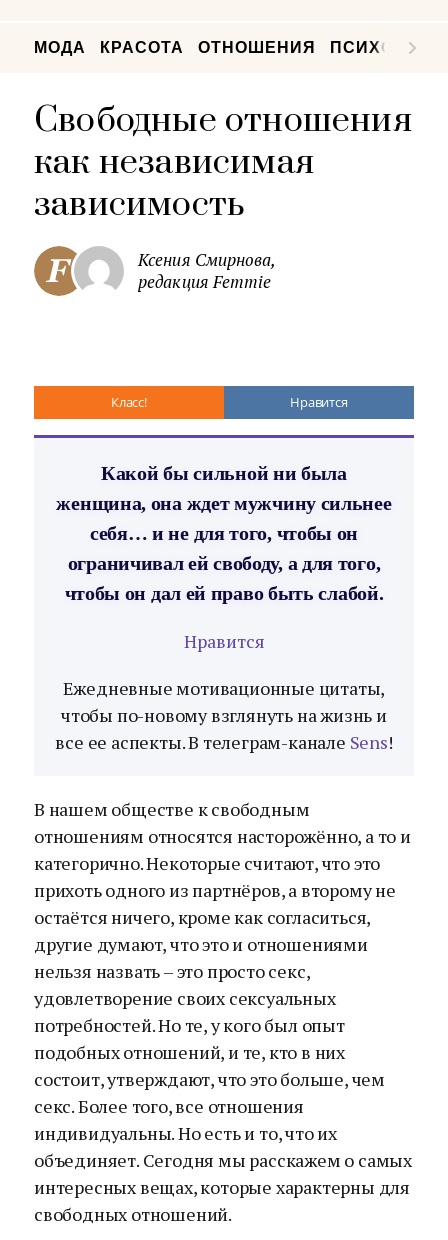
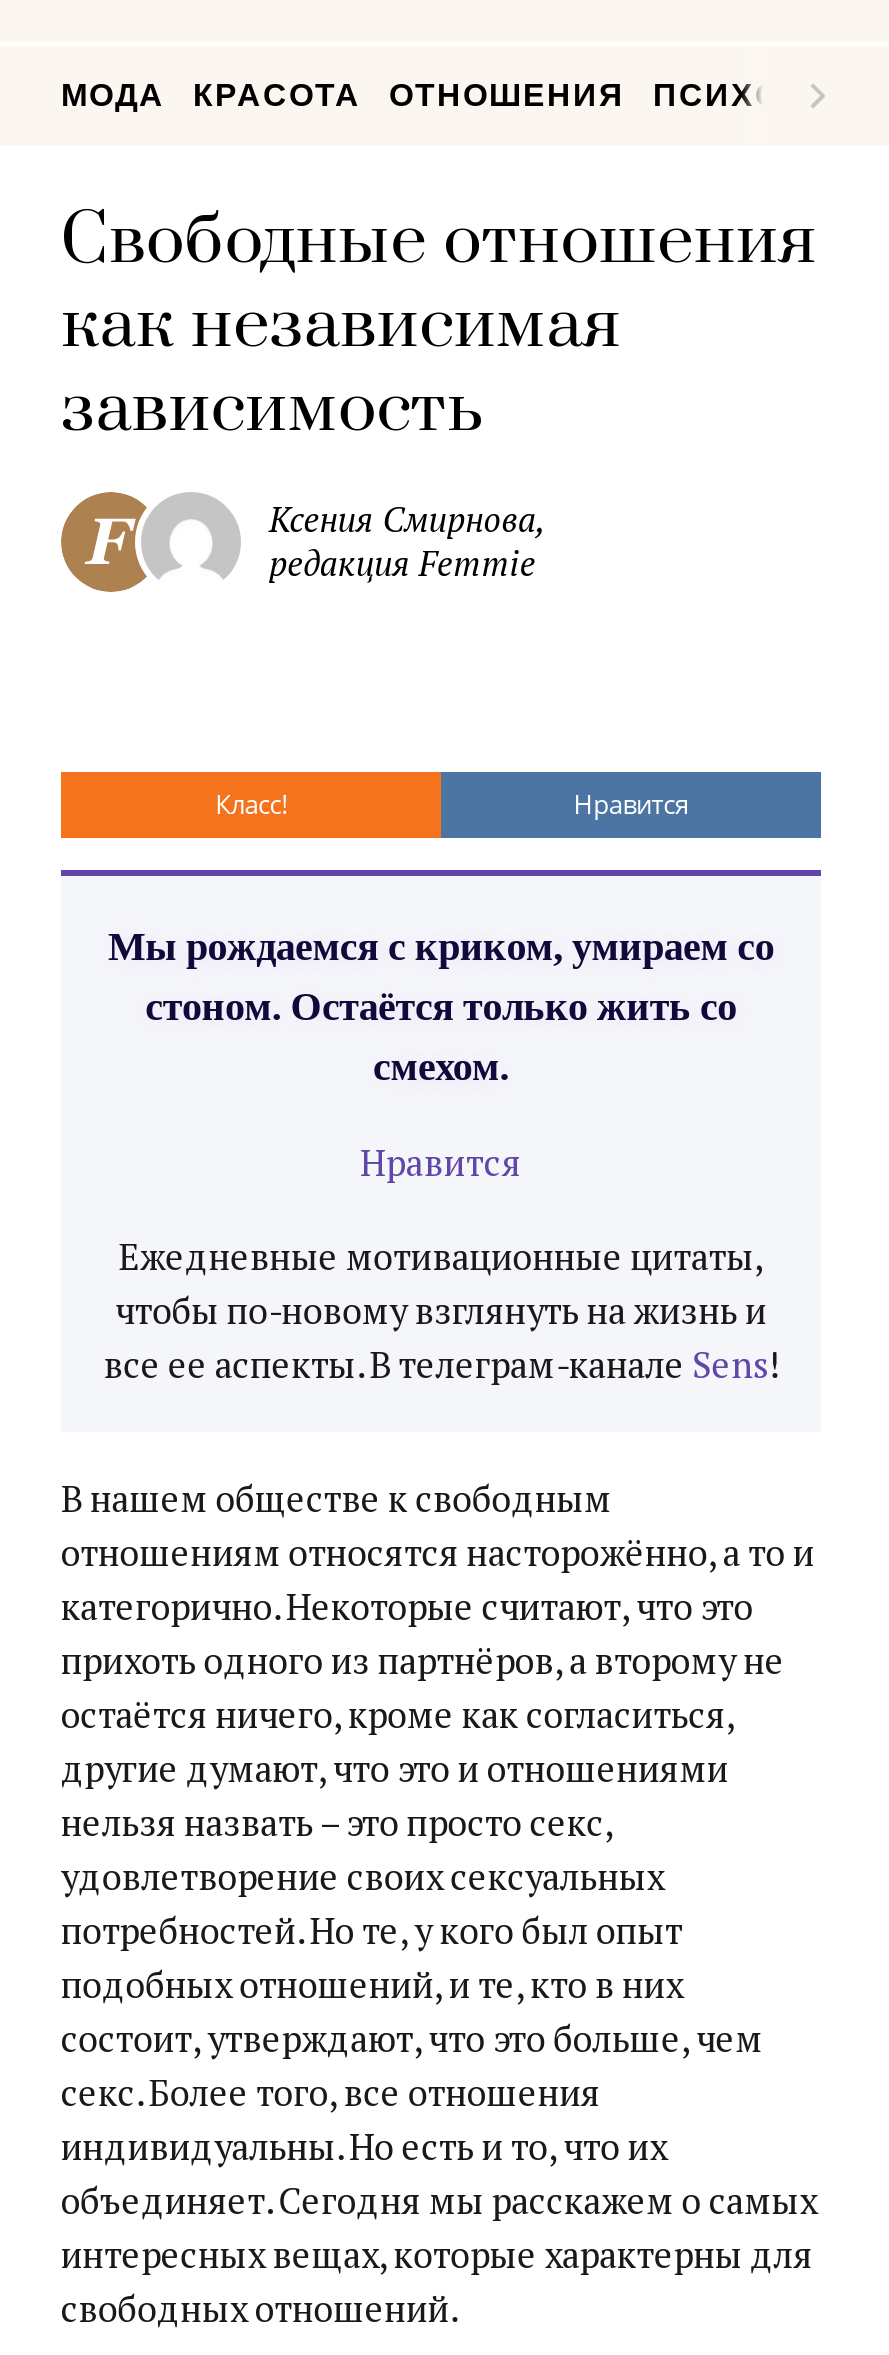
[56,462,391,604] Какой бы сильной ни была | женщина, она ждет мужчину сильнее | себя… и не для того, чтобы он | ограничивал ей свободу, а для того, | чтобы он дал ей право быть слабой. -> [108,924,774,1088] Мы рождаемся с криком, умираем со | стоном. Остаётся только жить со | смехом.

